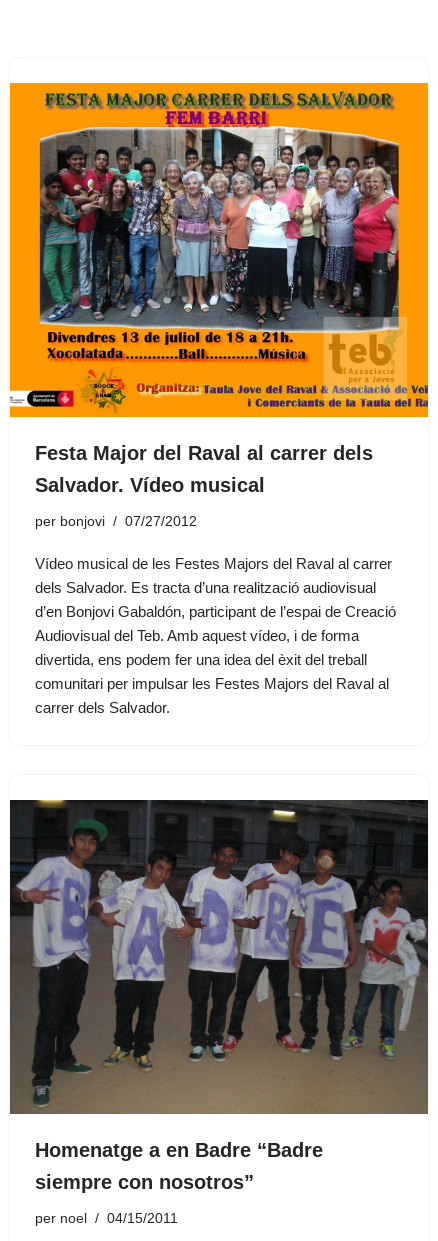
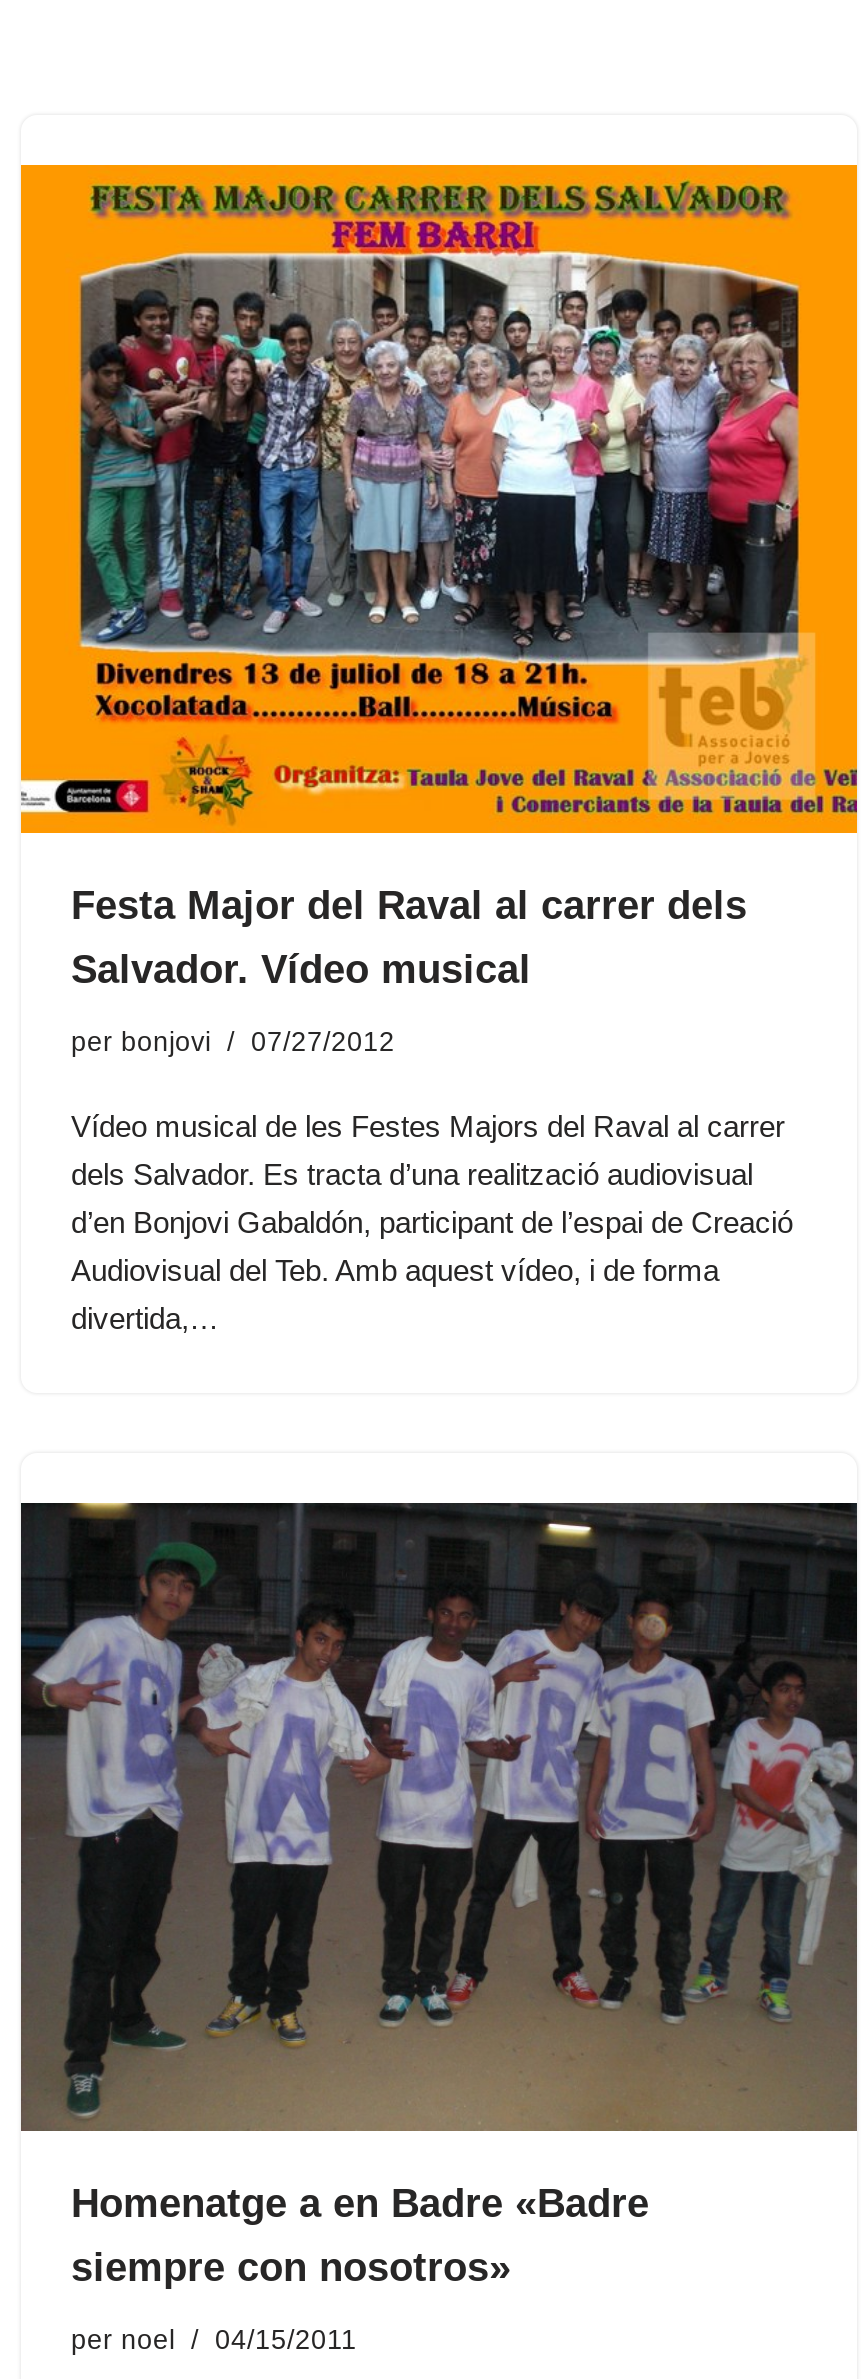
[35,651,389,716] divertida, ens podem fer una idea del èxit del treball | comunitari per impulsar les Festes Majors del Raval al | carrer dels Salvador. -> [71,1302,227,1336] divertida,…
[35,1139,323,1161] Homenatge a en Badre “Badre -> [71,2181,649,2225] Homenatge a en Badre «Badre
[35,1171,254,1193] siempre con nosotros” -> [71,2245,511,2289] siempre con nosotros»

